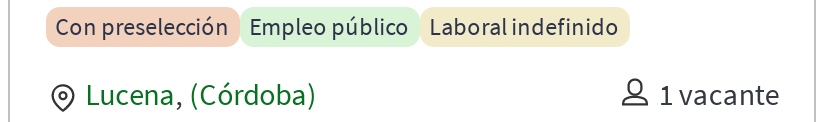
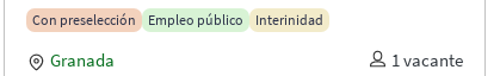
[429,11,619,41] Laboral indefinido -> [255,10,323,28] Interinidad
[85,75,317,113] Lucena, (Córdoba) -> [50,48,114,71] Granada

